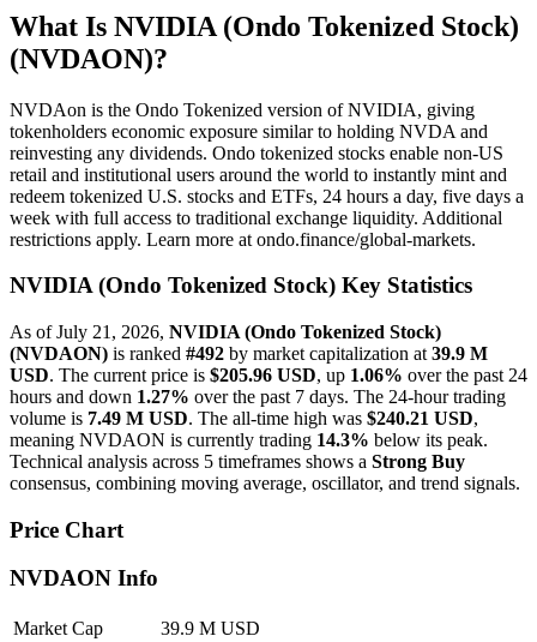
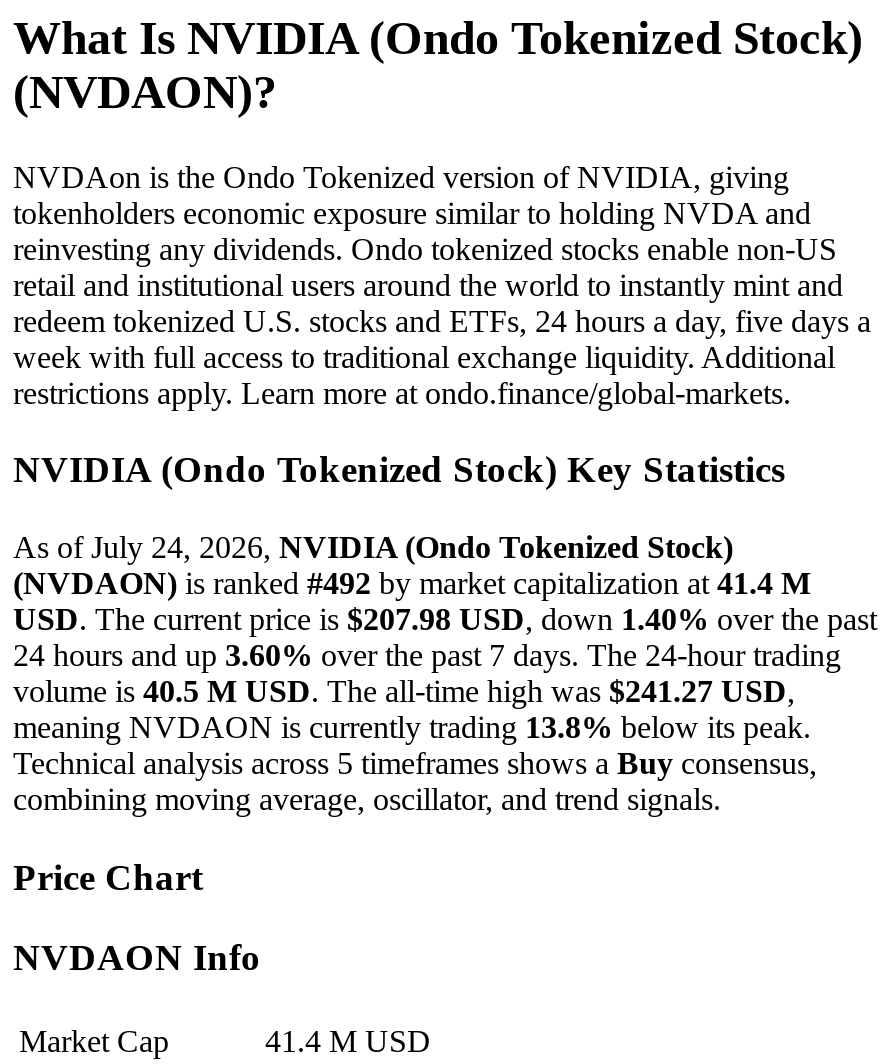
[10,322,527,493] As of July 21, 2026, NVIDIA (Ondo Tokenized Stock) | (NVDAON) is ranked #492 by market capitalization at 39.9 M | USD. The current price is $205.96 USD, up 1.06% over the past 24 | hours and down 1.27% over the past 7 days. The 24-hour trading | volume is 7.49 M USD. The all-time high was $240.21 USD, | meaning NVDAON is currently trading 14.3% below its peak. | Technical analysis across 5 timeframes shows a Strong Buy | consensus, combining moving average, oscillator, and trend signals. -> [13,530,877,816] As of July 24, 2026, NVIDIA (Ondo Tokenized Stock) | (NVDAON) is ranked #492 by market capitalization at 41.4 M | USD. The current price is $207.98 USD, down 1.40% over the past | 24 hours and up 3.60% over the past 7 days. The 24-hour trading | volume is 40.5 M USD. The all-time high was $241.27 USD, | meaning NVDAON is currently trading13.8% below its peak. | Technical analysis across 5 timeframes shows a Buy consensus, | combining moving average, oscillator, and trend signals.
[161,618,260,639] 39.9 M USD -> [265,1024,431,1058] 41.4 M USD

